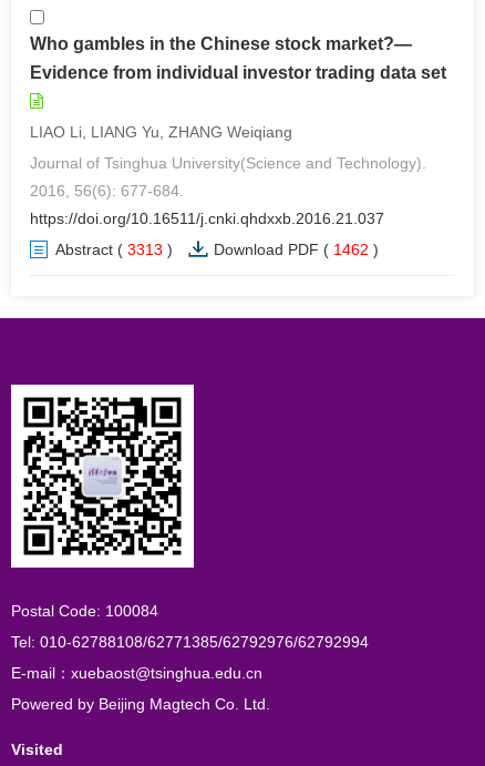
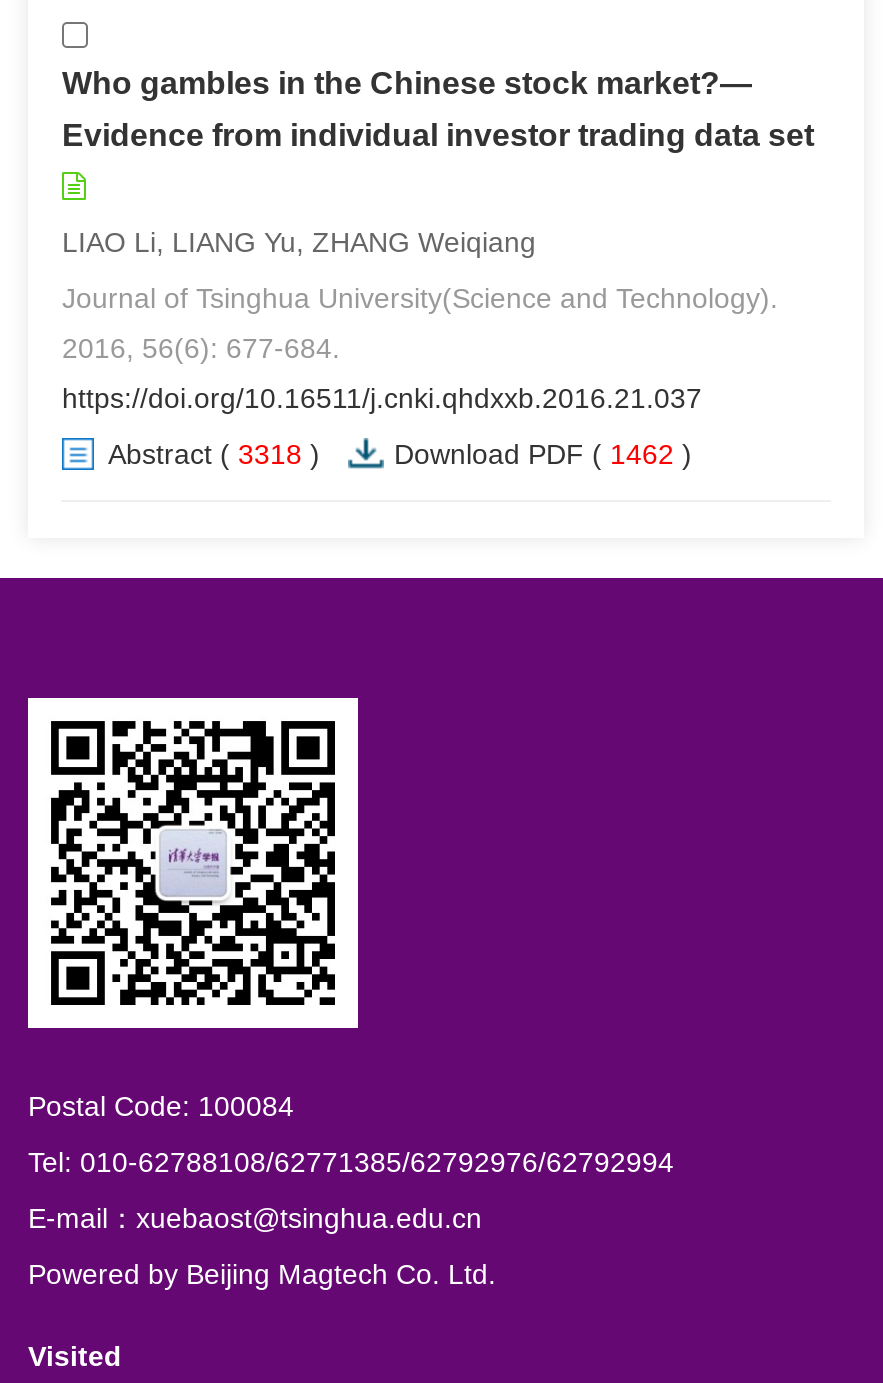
[55,241,177,258] Abstract ( 3313) -> [108,438,328,470] Abstract ( 3318)

